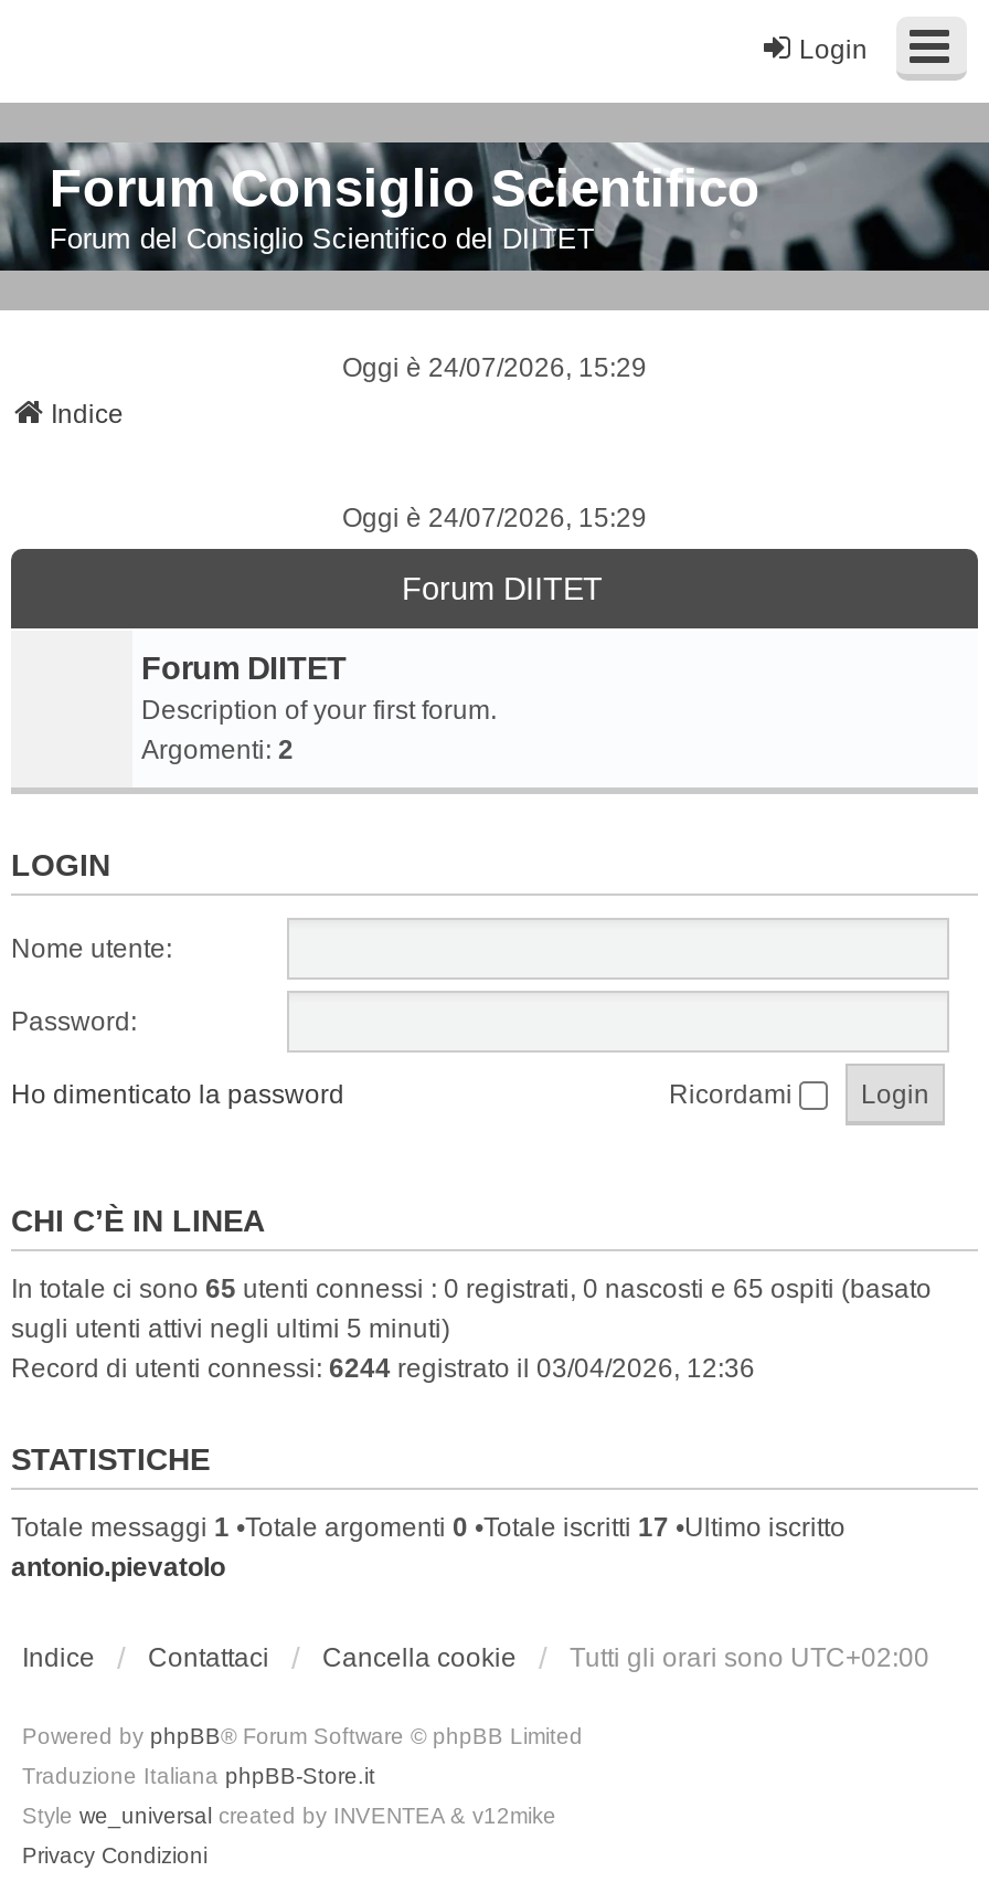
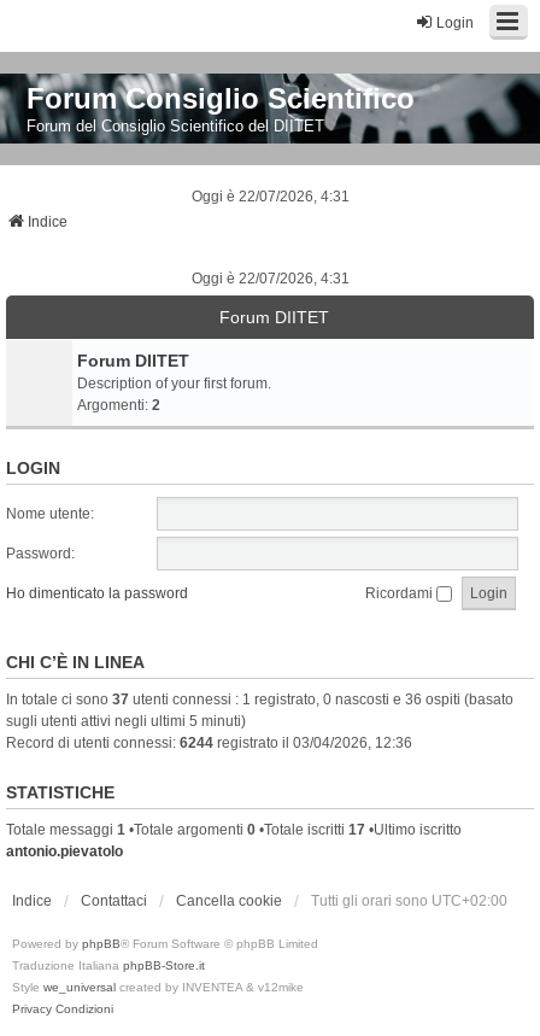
[342,353,647,383] Oggi è 24/07/2026, 15:29 -> [191,188,349,205] Oggi è 22/07/2026, 4:31
[342,503,647,534] Oggi è 24/07/2026, 15:29 -> [191,270,349,287] Oggi è 22/07/2026, 4:31
[11,1274,932,1305] In totale ci sono 65 utenti connessi : 0 registrati, 0 nascosti e 65 ospiti (basato -> [6,691,513,708] In totale ci sono 37 utenti connessi : 1 registrato, 0 nascosti e 36 ospiti (basato

